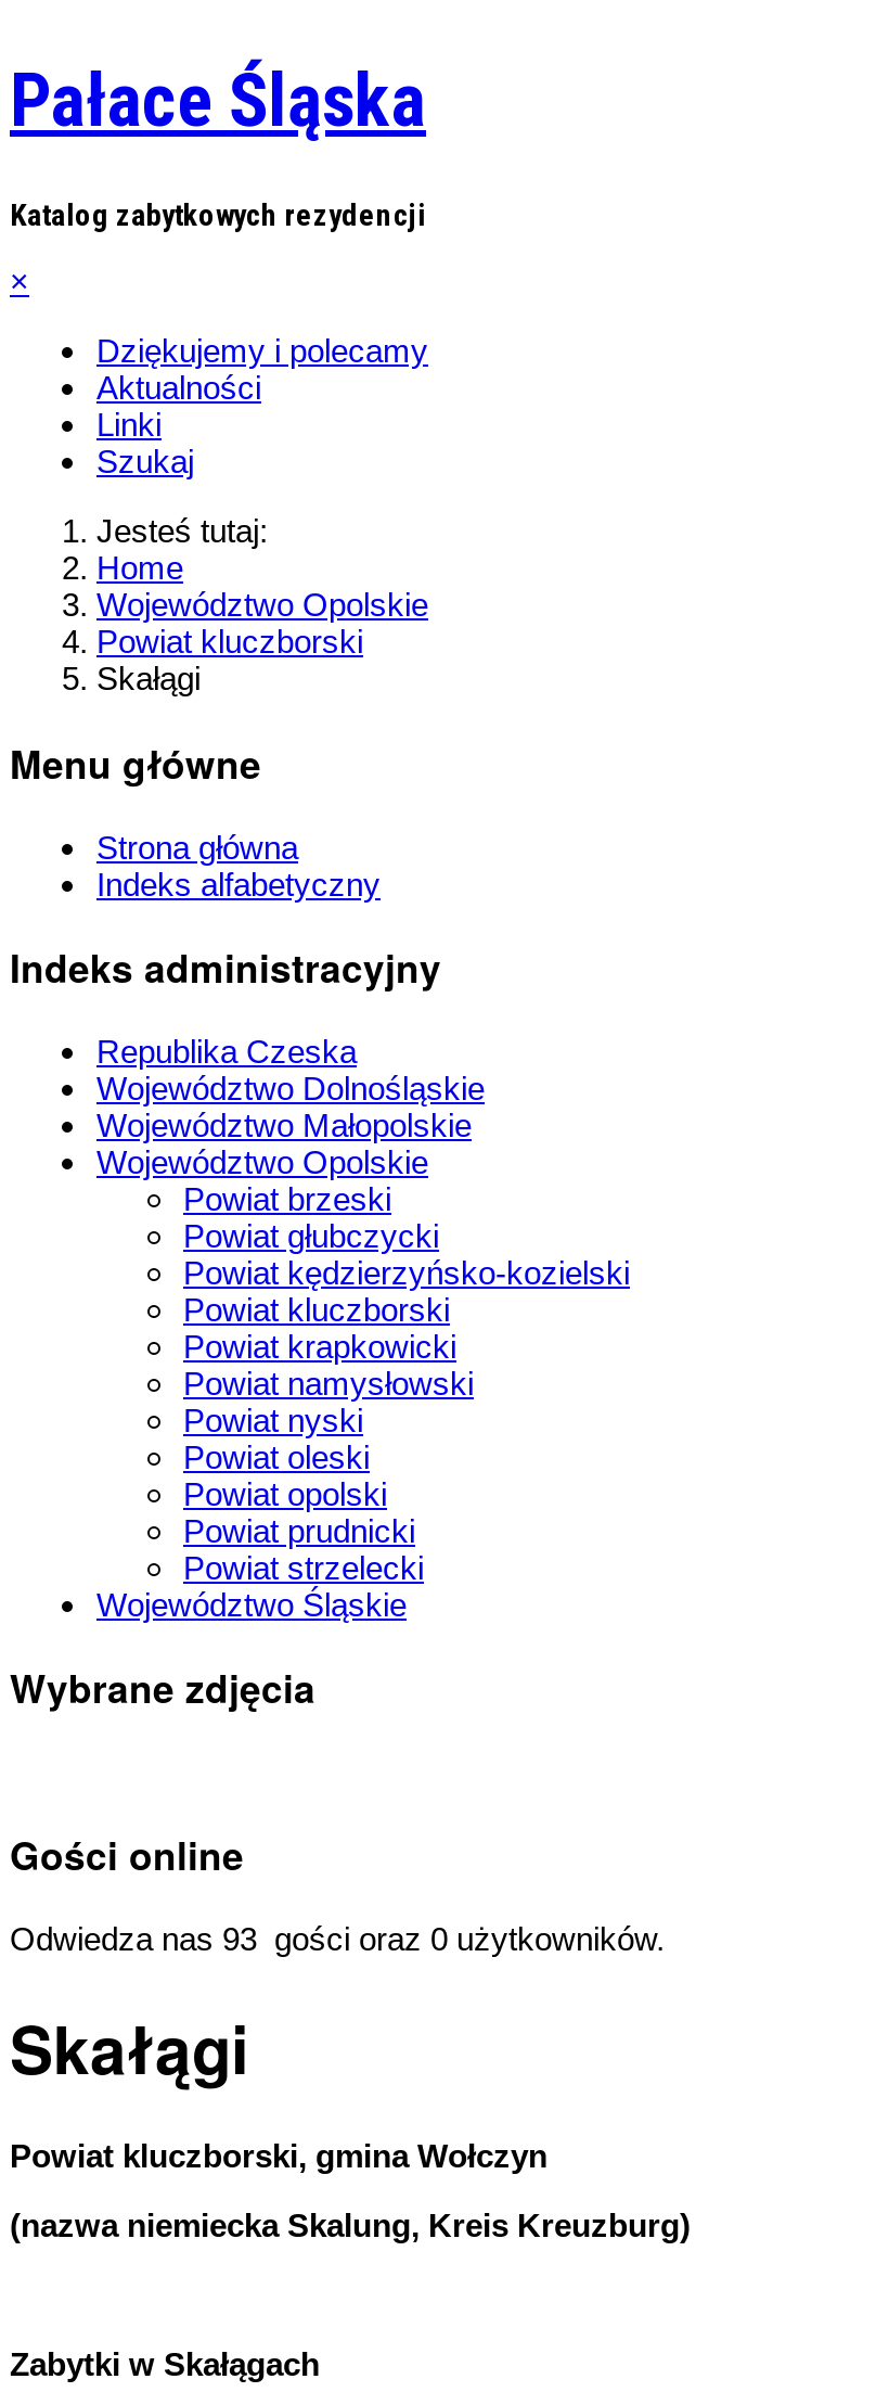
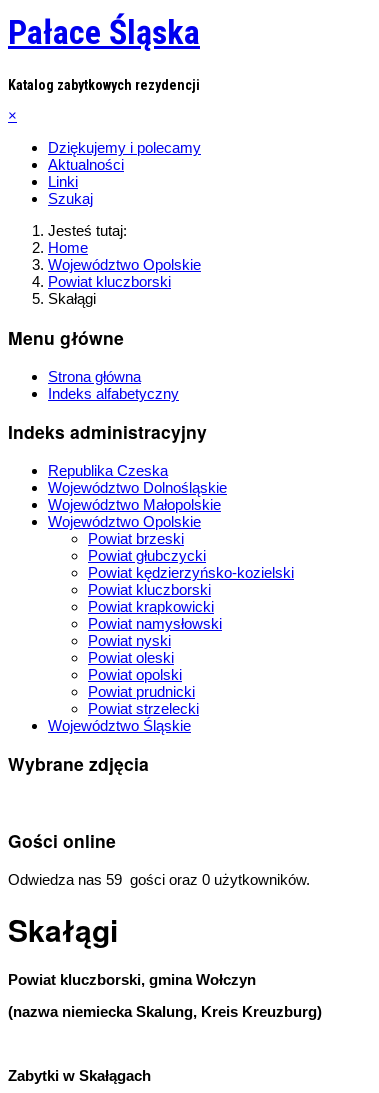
[10,1920,665,1957] Odwiedza nas 93 gości oraz 0 użytkowników. -> [8,871,310,888] Odwiedza nas 59 gości oraz 0 użytkowników.

